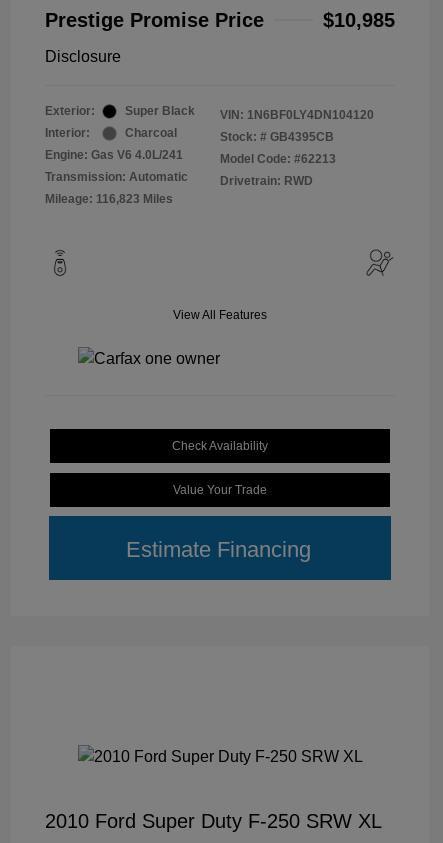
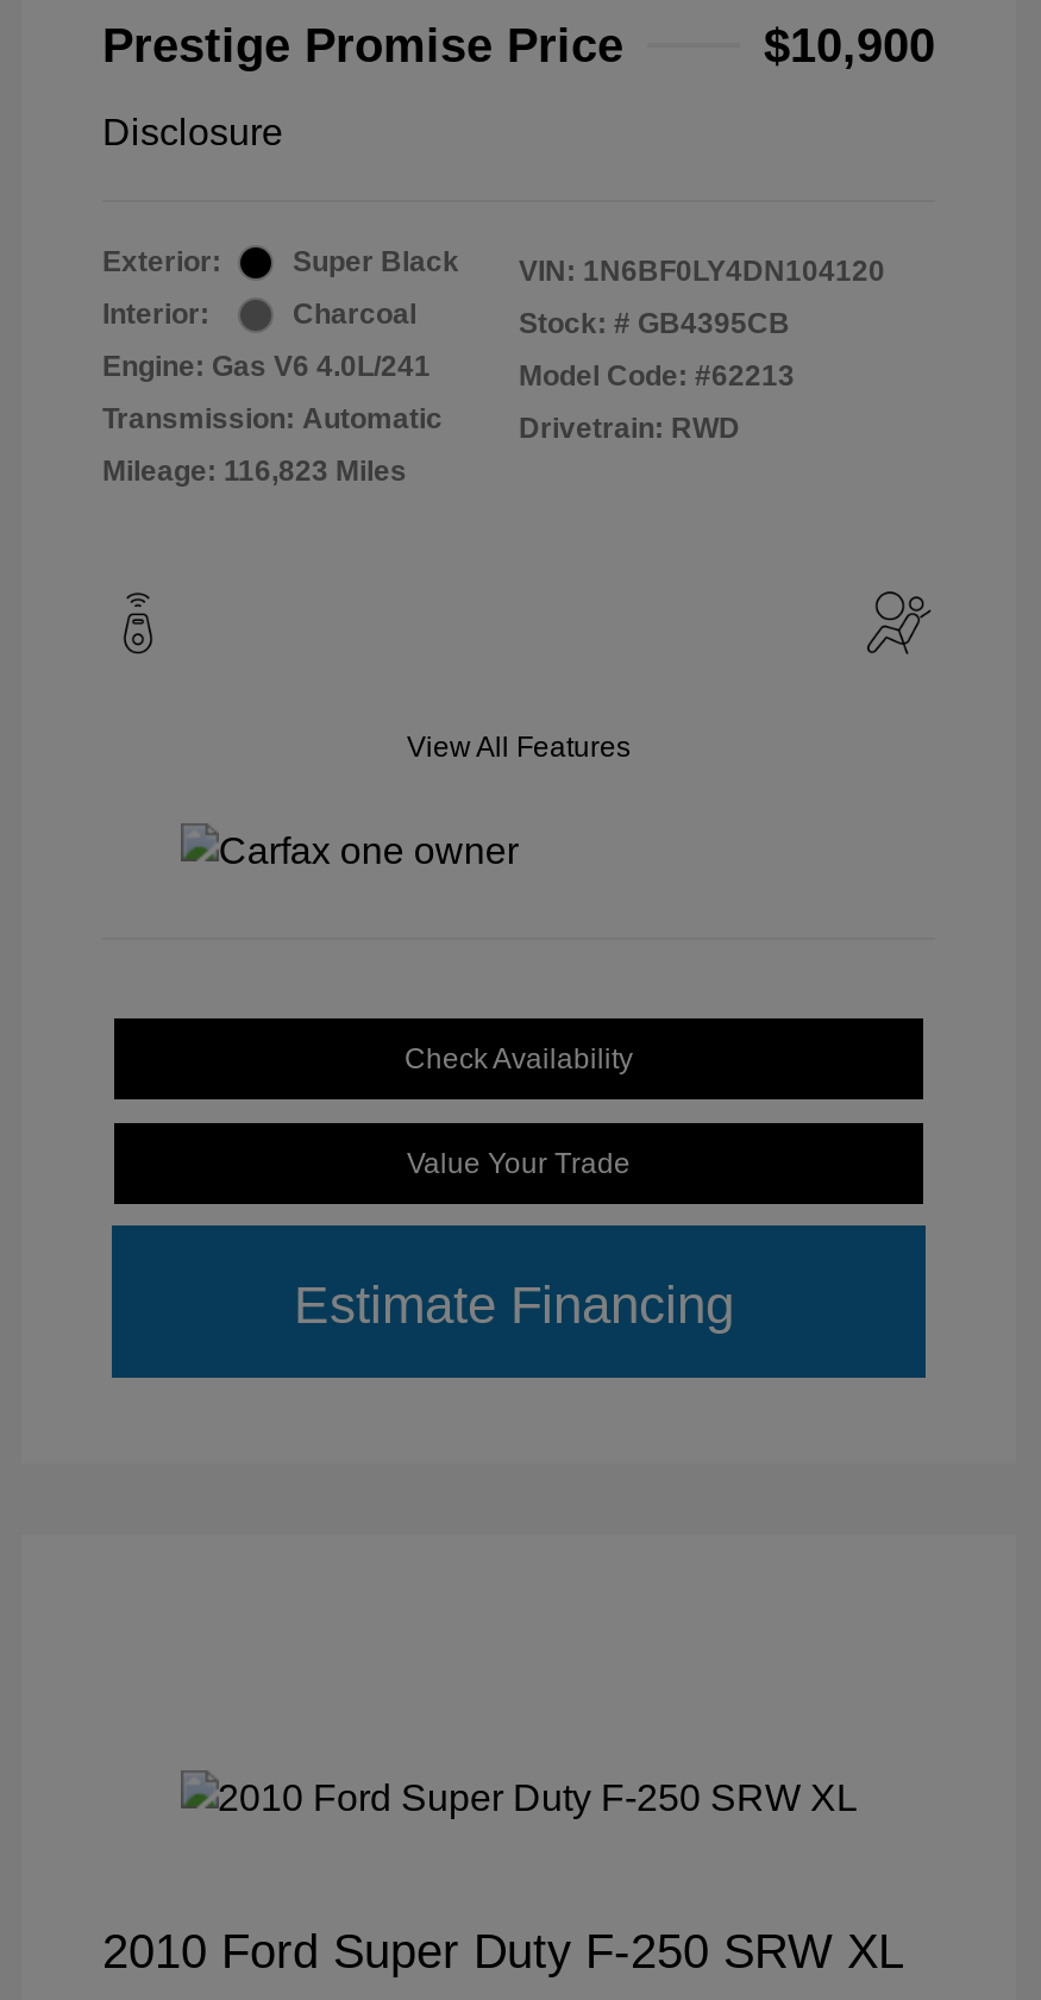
[323,9,395,31] $10,985 -> [764,19,935,72] $10,900

